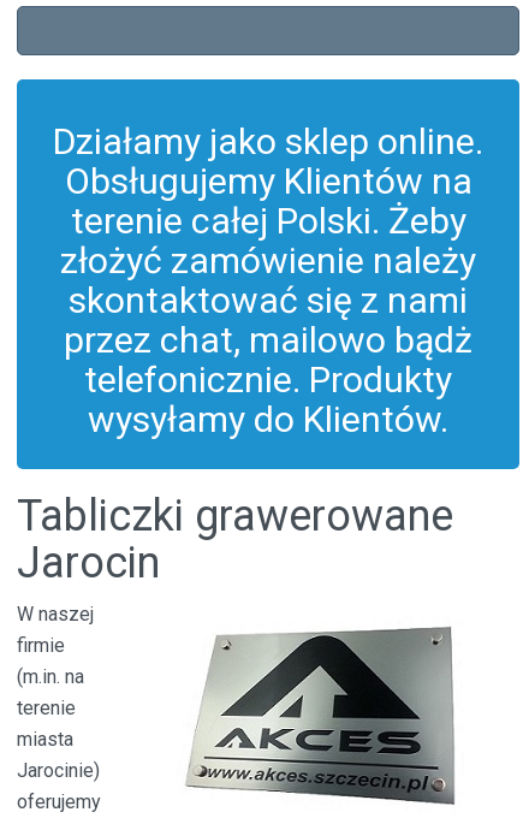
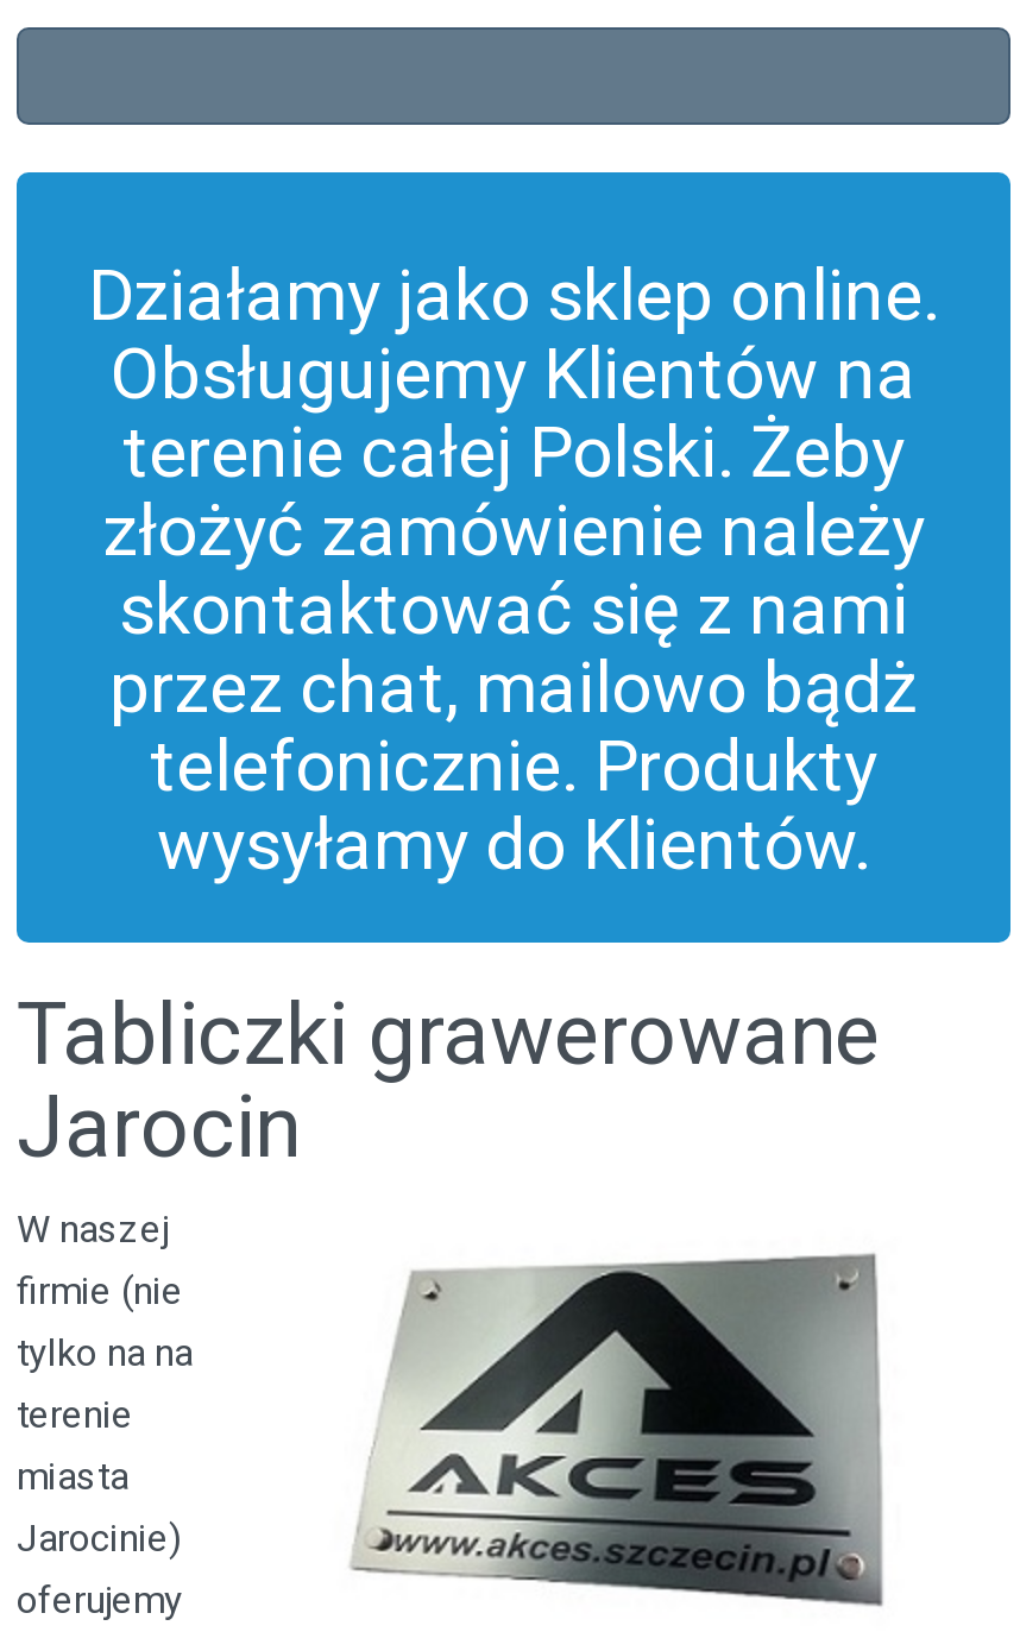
[17,634,84,688] firmie | (m.in. na -> [17,1268,193,1375] firmie (nie | tylko na na

